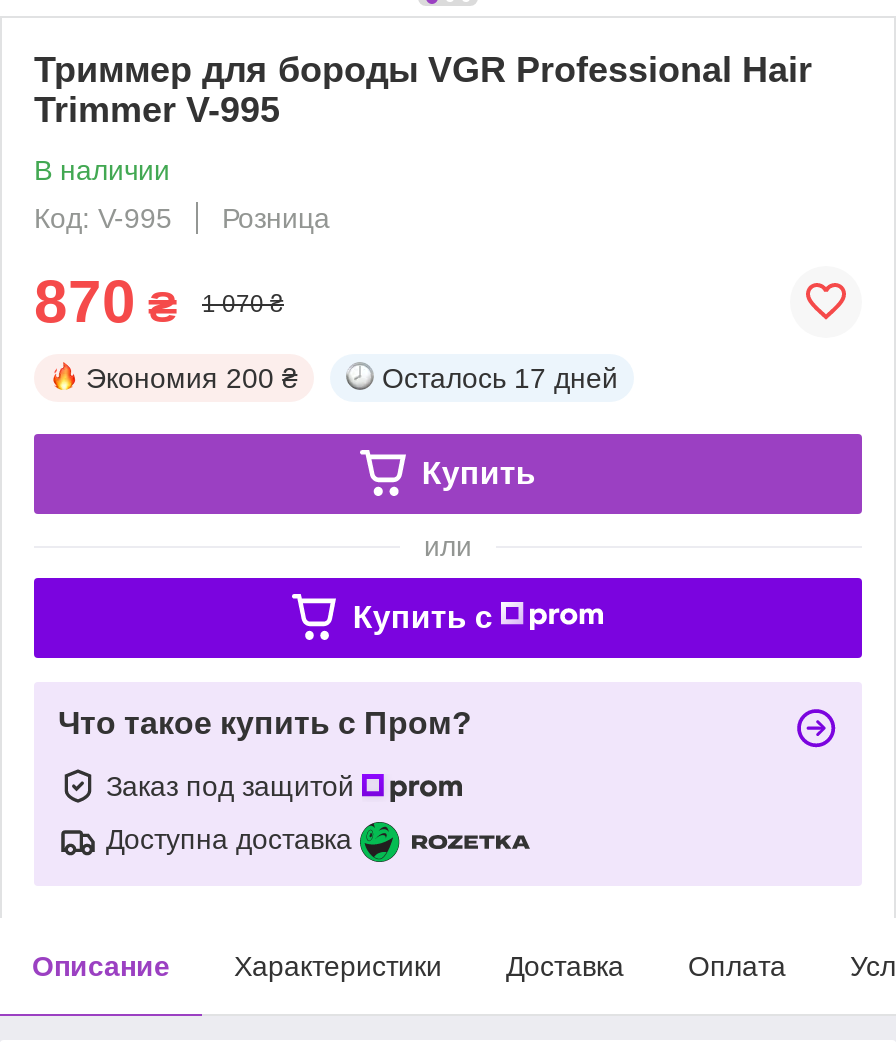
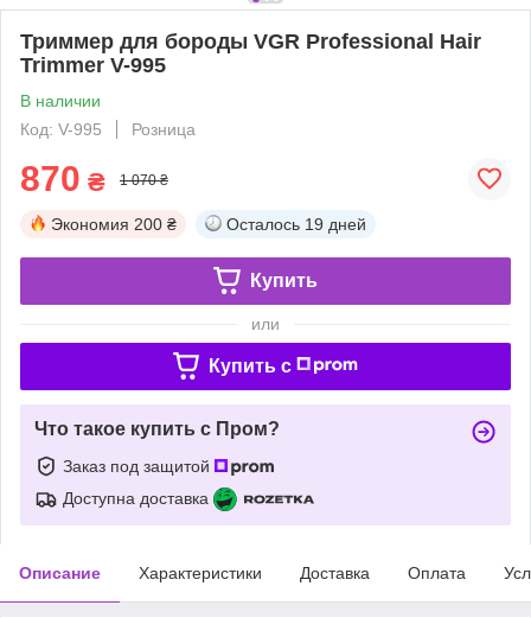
[382,362,618,394] Осталось 17 дней -> [226,214,366,233] Осталось 19 дней

